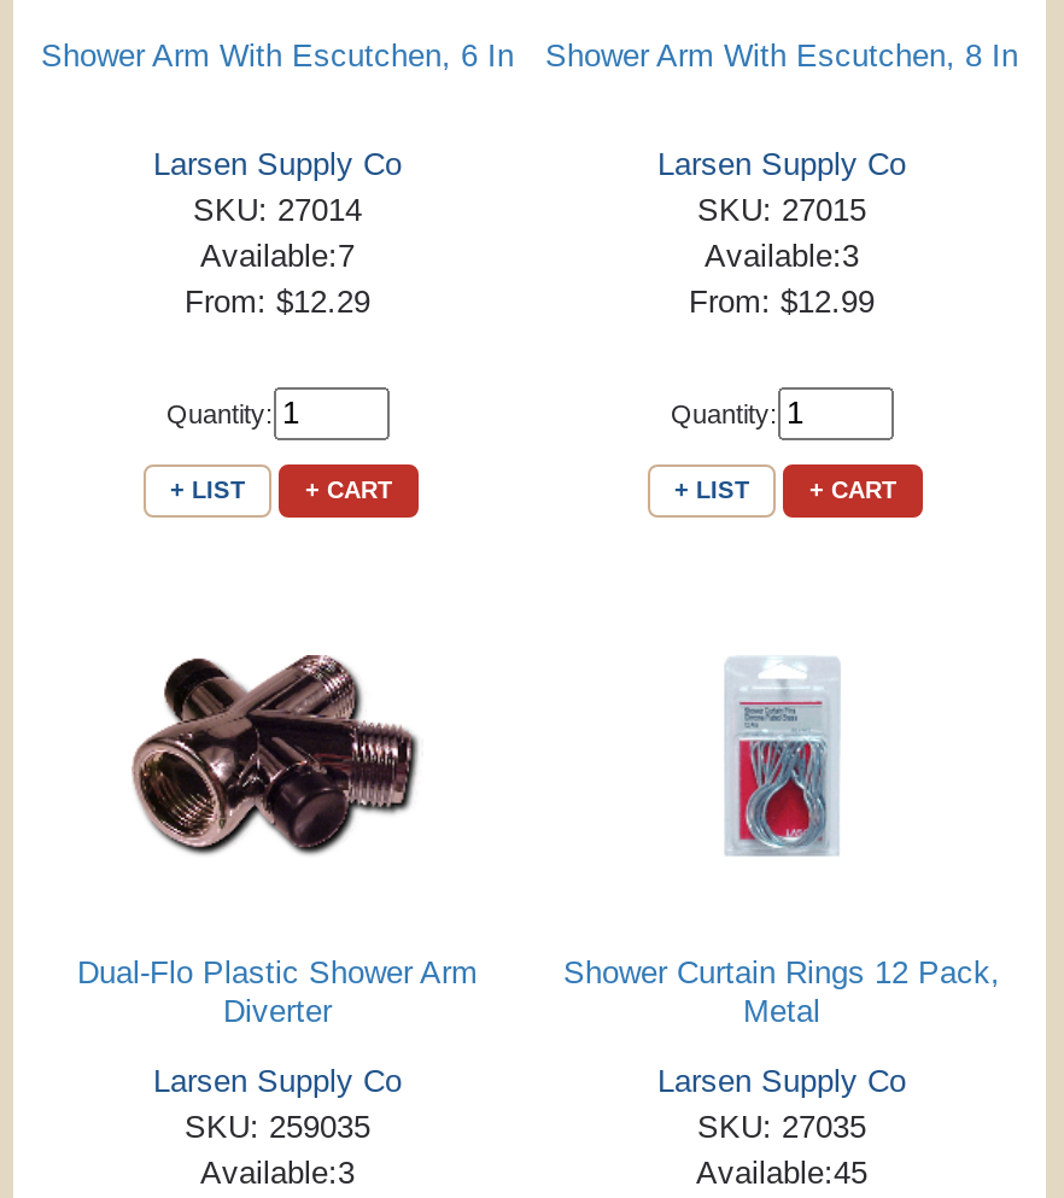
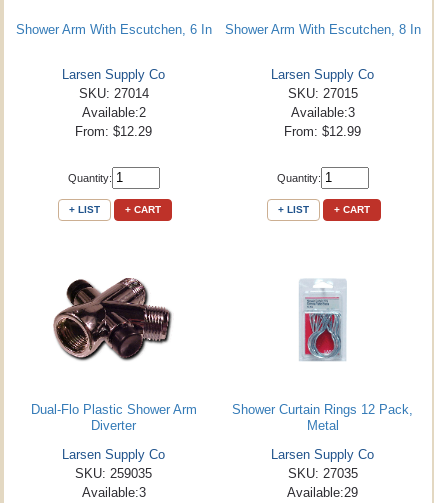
[200,237,355,273] Available:7 -> [81,105,145,120] Available:2
[696,1154,867,1190] Available:45 -> [287,485,358,500] Available:29

